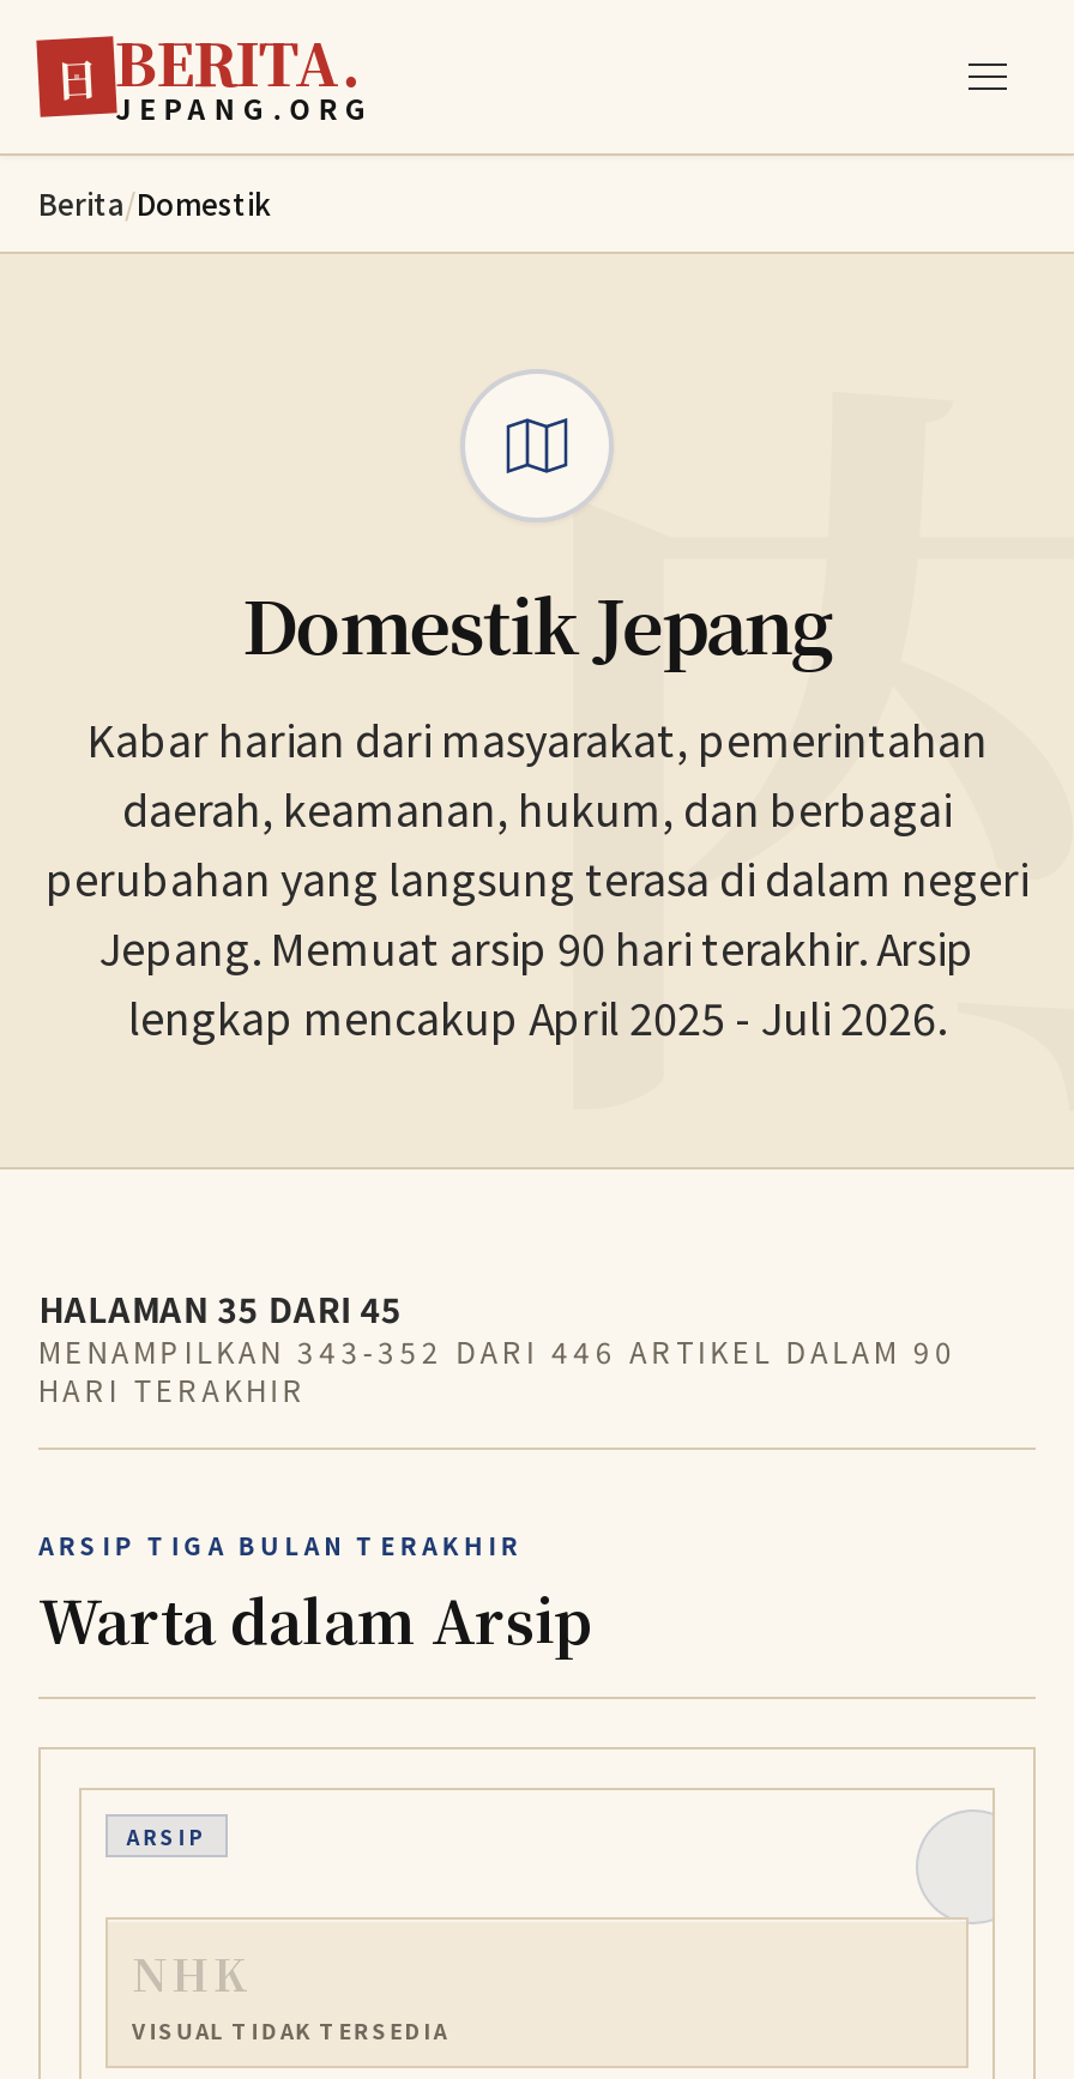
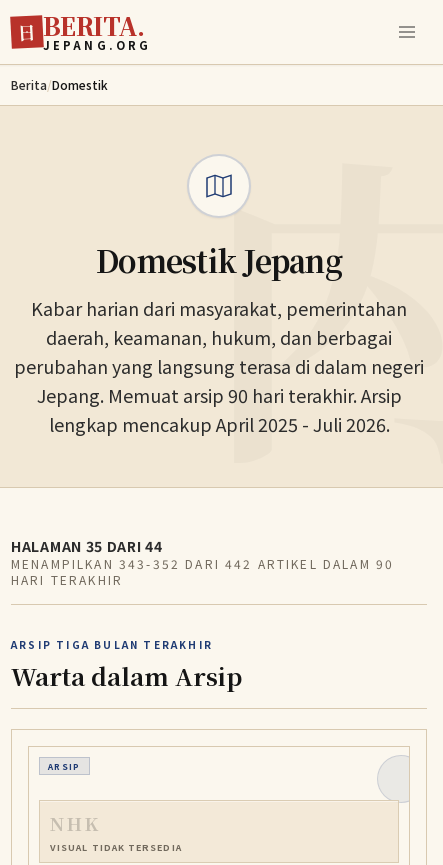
[38,1285,402,1332] HALAMAN 35 DARI 45 -> [11,536,163,556] HALAMAN 35 DARI 44
[38,1330,957,1371] MENAMPILKAN 343-352 DARI 446 ARTIKEL DALAM 90 -> [11,555,394,572] MENAMPILKAN 343-352 DARI 442 ARTIKEL DALAM 90

